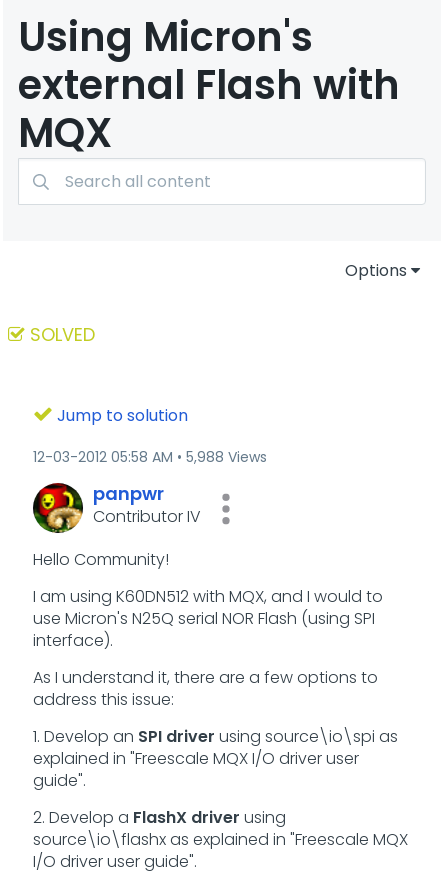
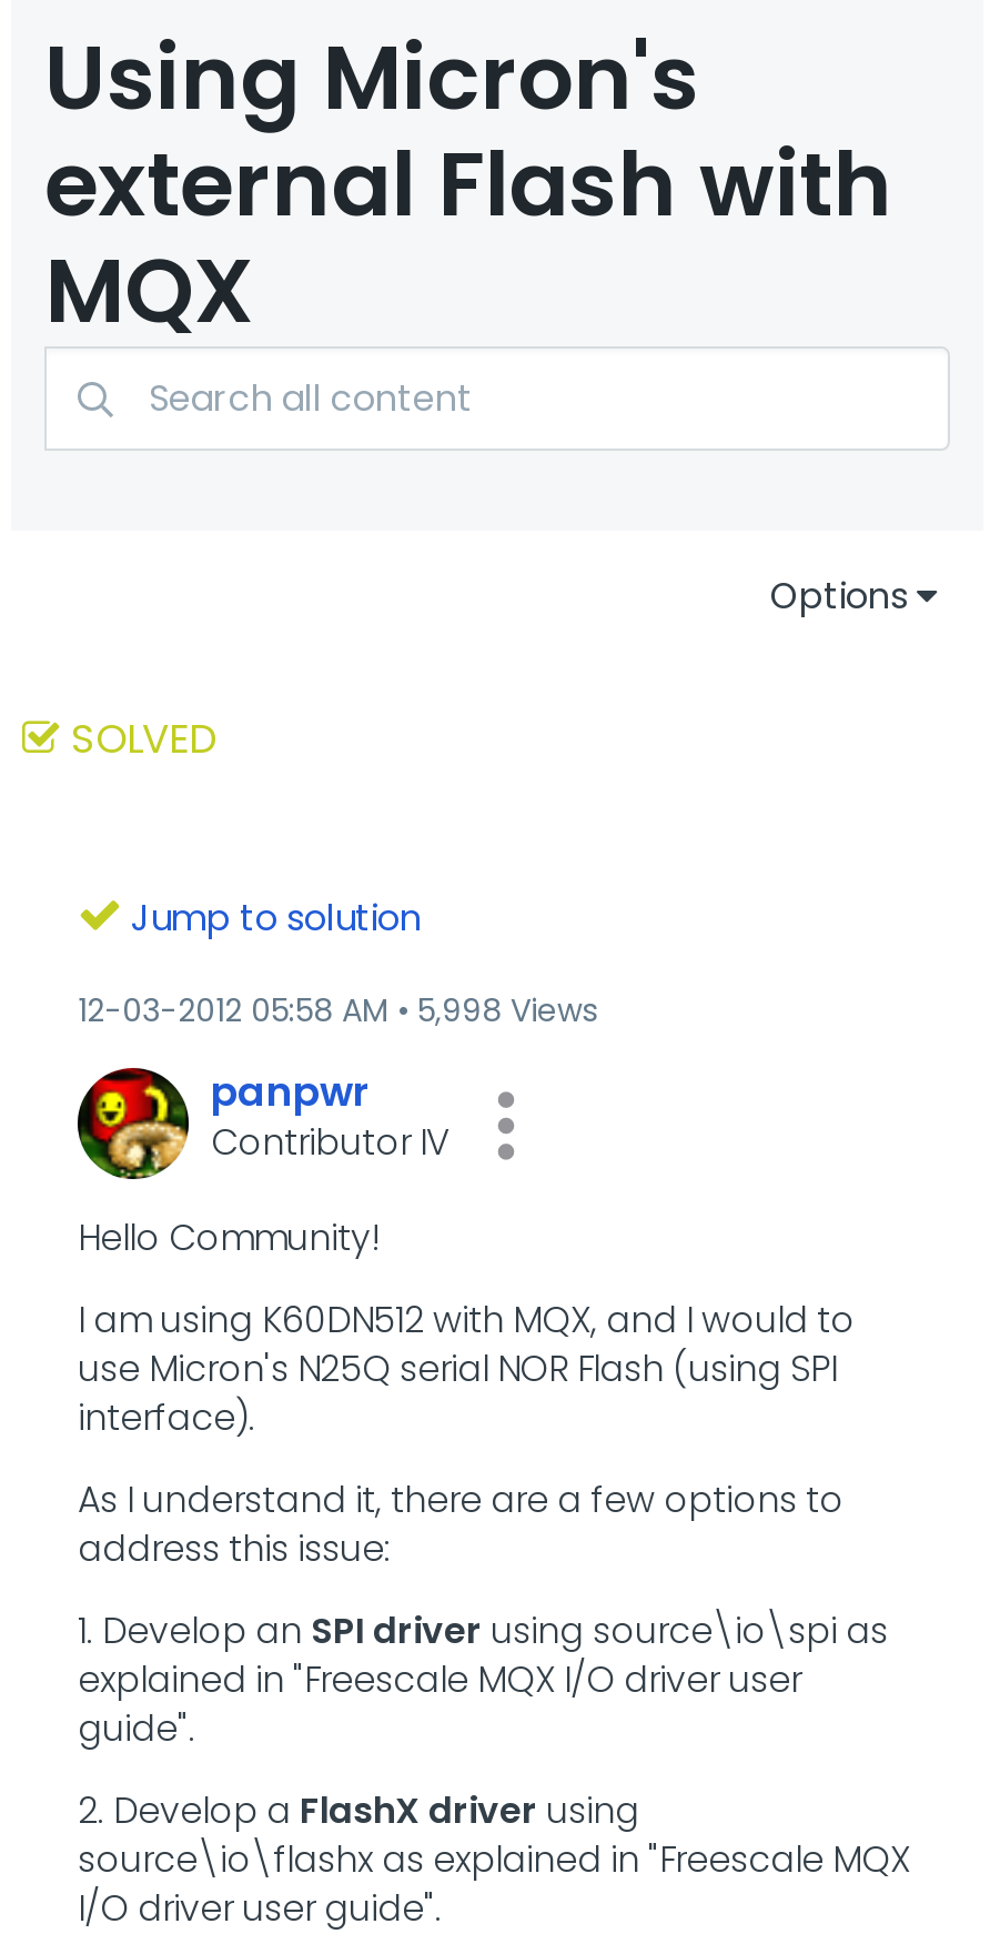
[33,447,267,467] 12-03-2012 05:58 AM 5,988 Views -> [78,988,597,1033] 12-03-2012 05:58 AM 5,998 Views

